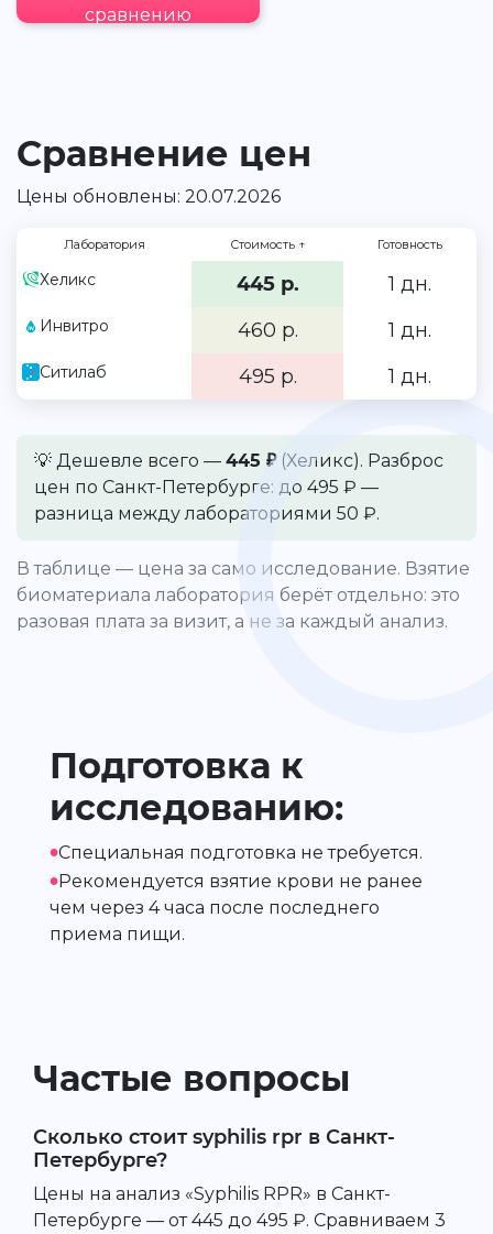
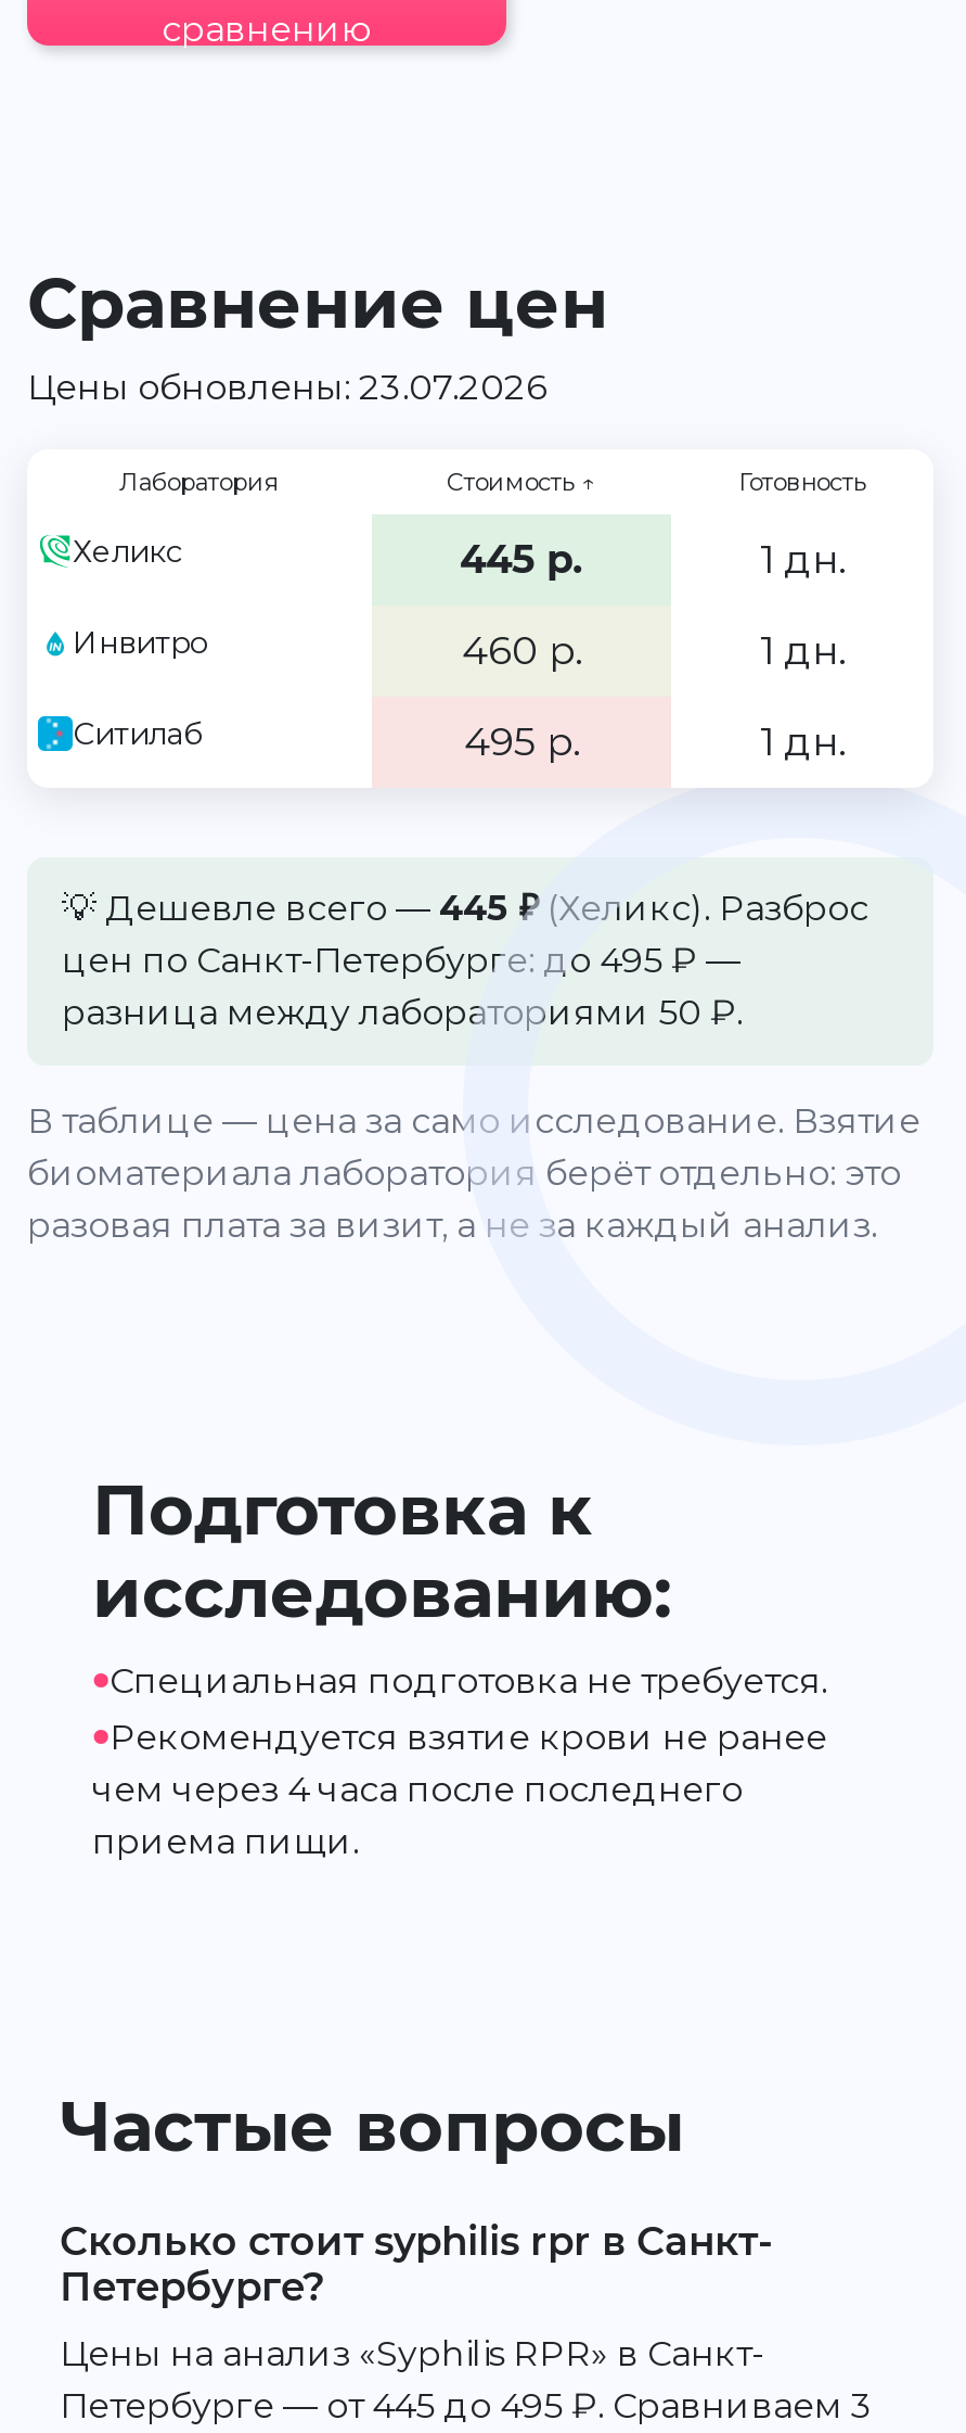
[17,186,281,207] Цены обновлены: 20.07.2026 -> [27,367,545,408] Цены обновлены: 23.07.2026

